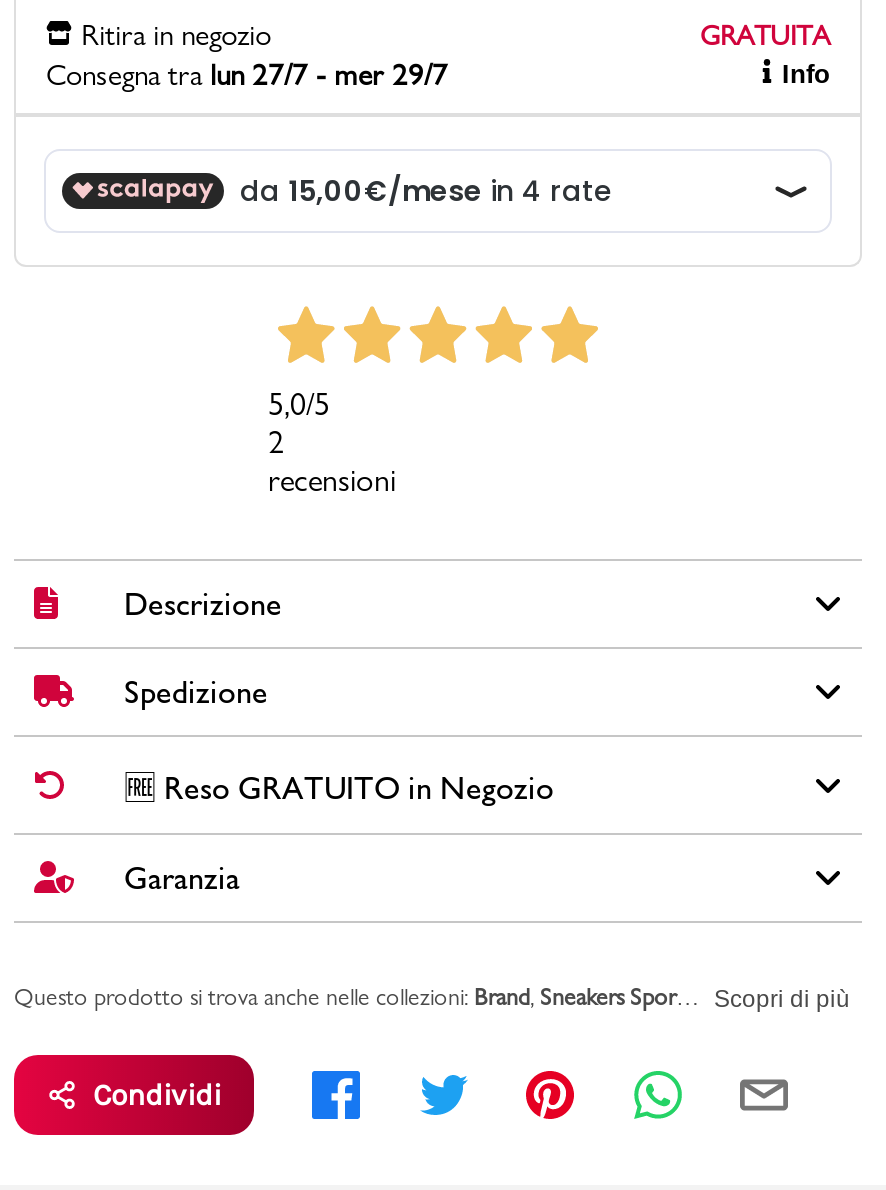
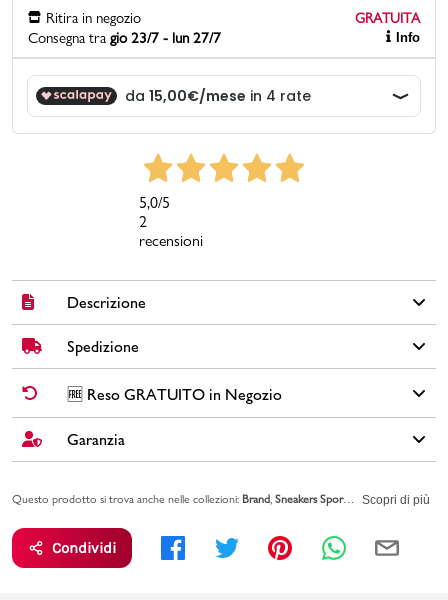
[46,56,448,92] Consegna tra lun 27/7 - mer 29/7 -> [28,29,221,47] Consegna tra gio 23/7 - lun 27/7

